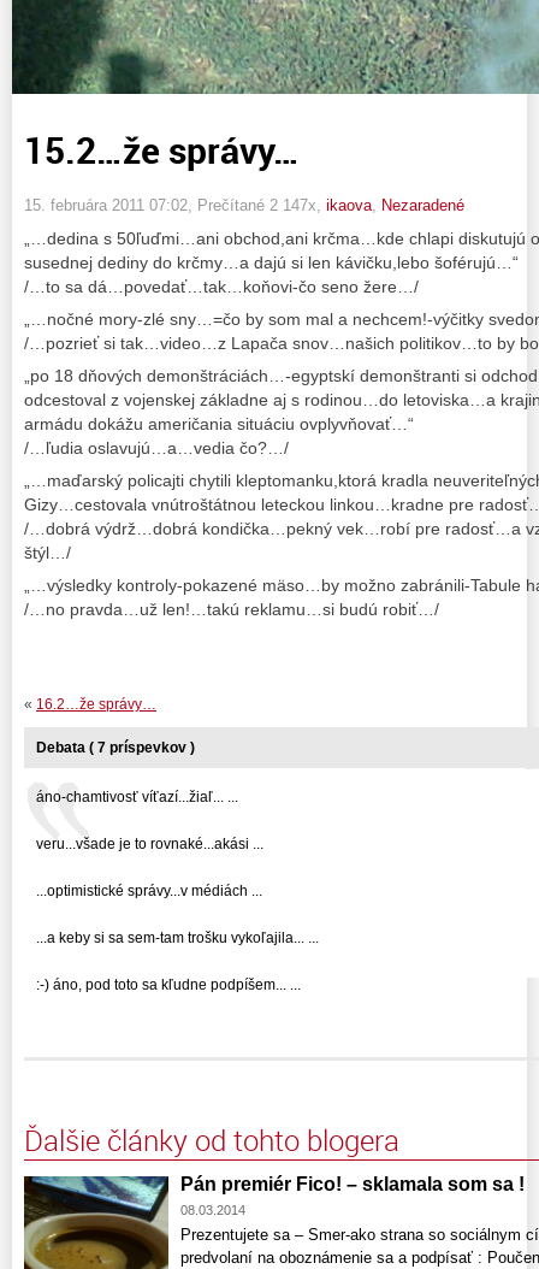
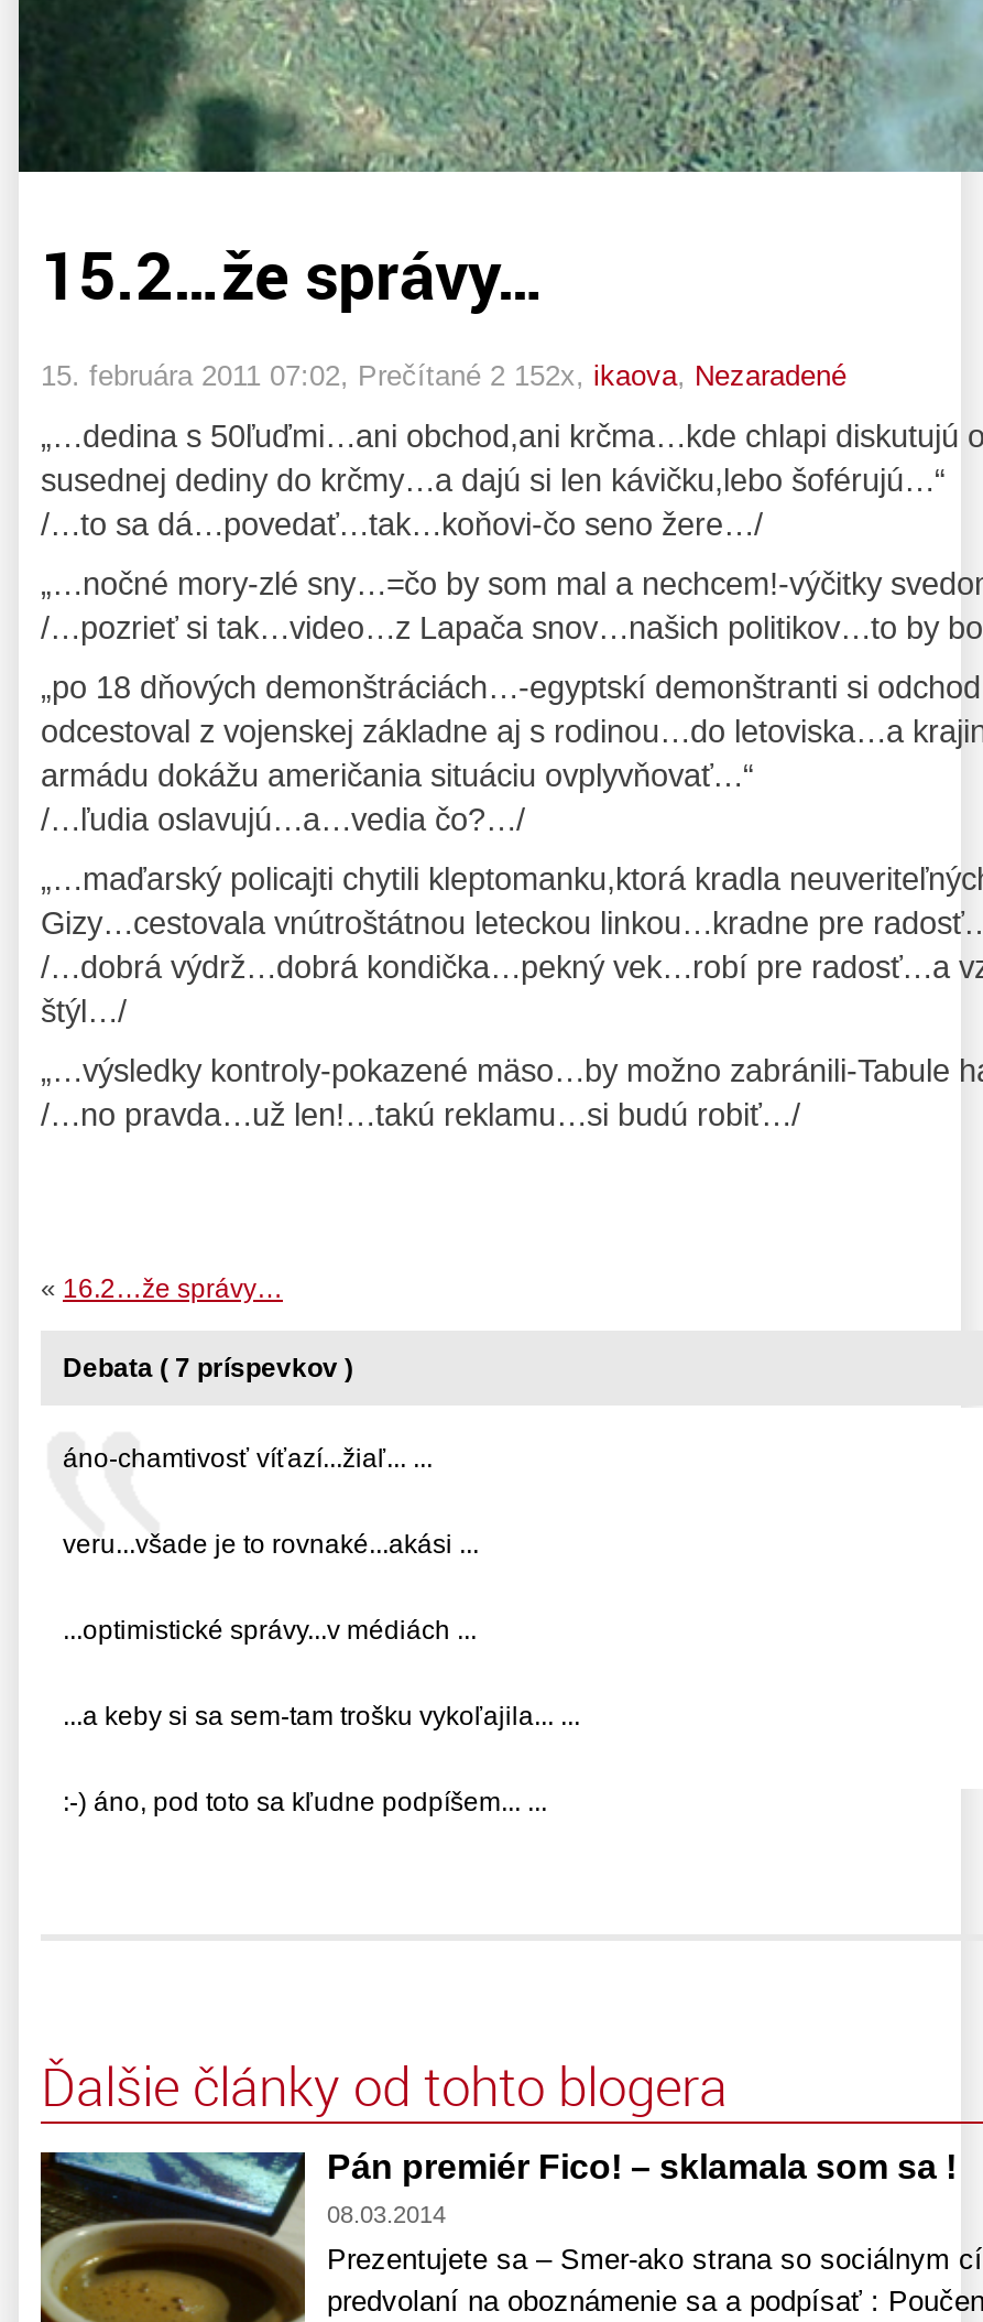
[24,196,464,214] 15. februára 2011 07:02, Prečítané 2 147x, ikaova, Nezaradené -> [41,358,847,391] 15. februára 2011 07:02, Prečítané 2 152x, ikaova, Nezaradené

